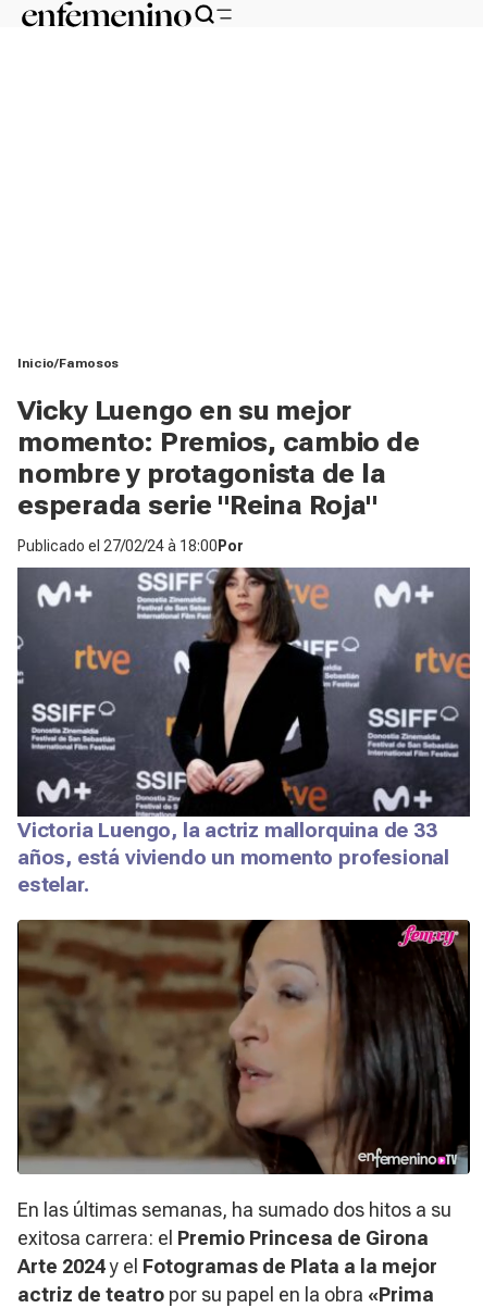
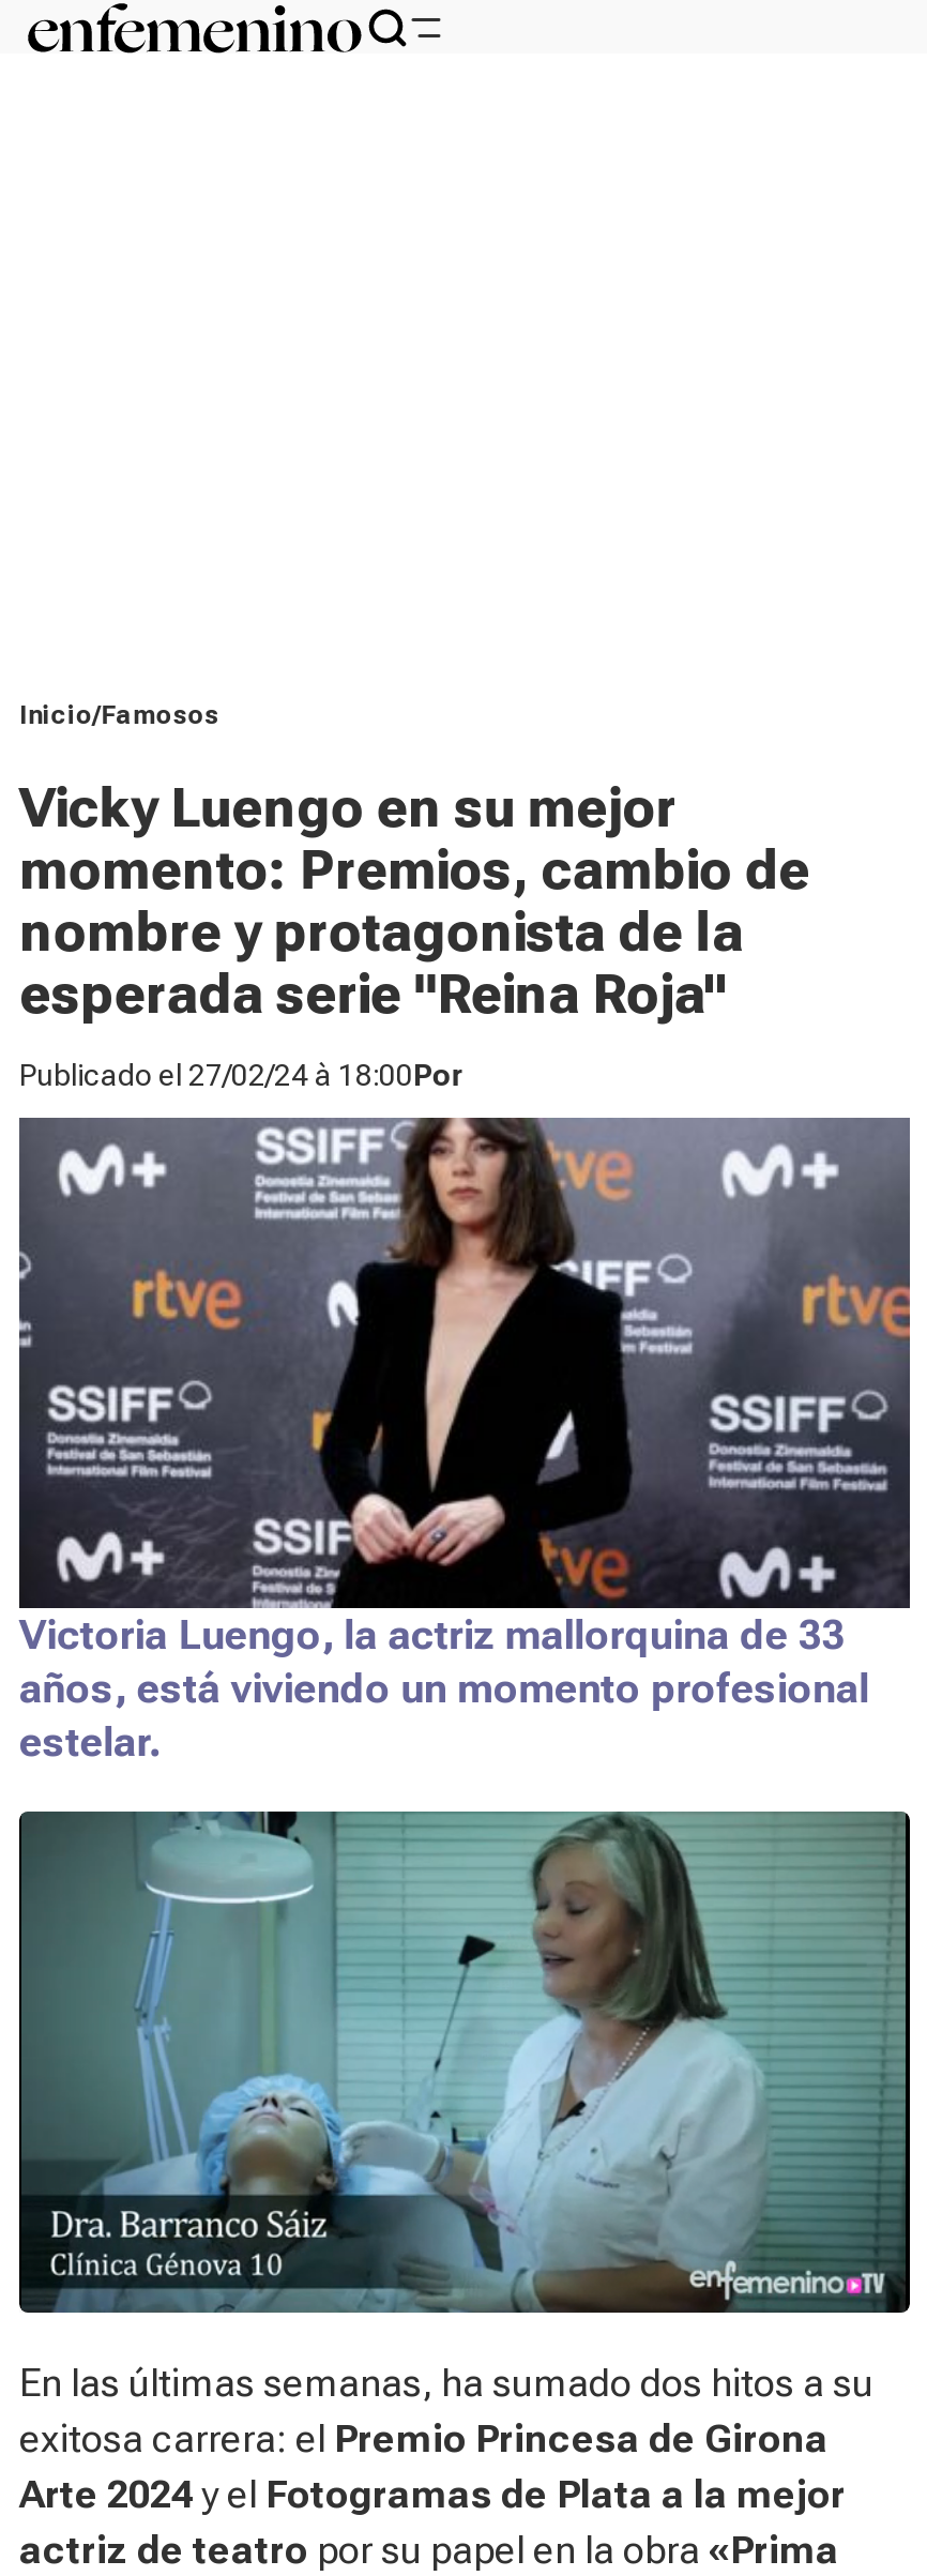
[17,919,469,1174] [image] -> [19,1809,908,2313] [image]

